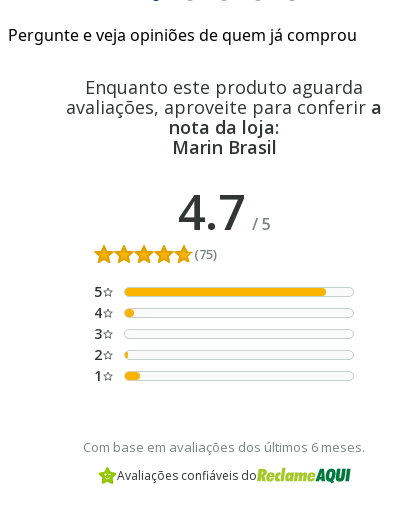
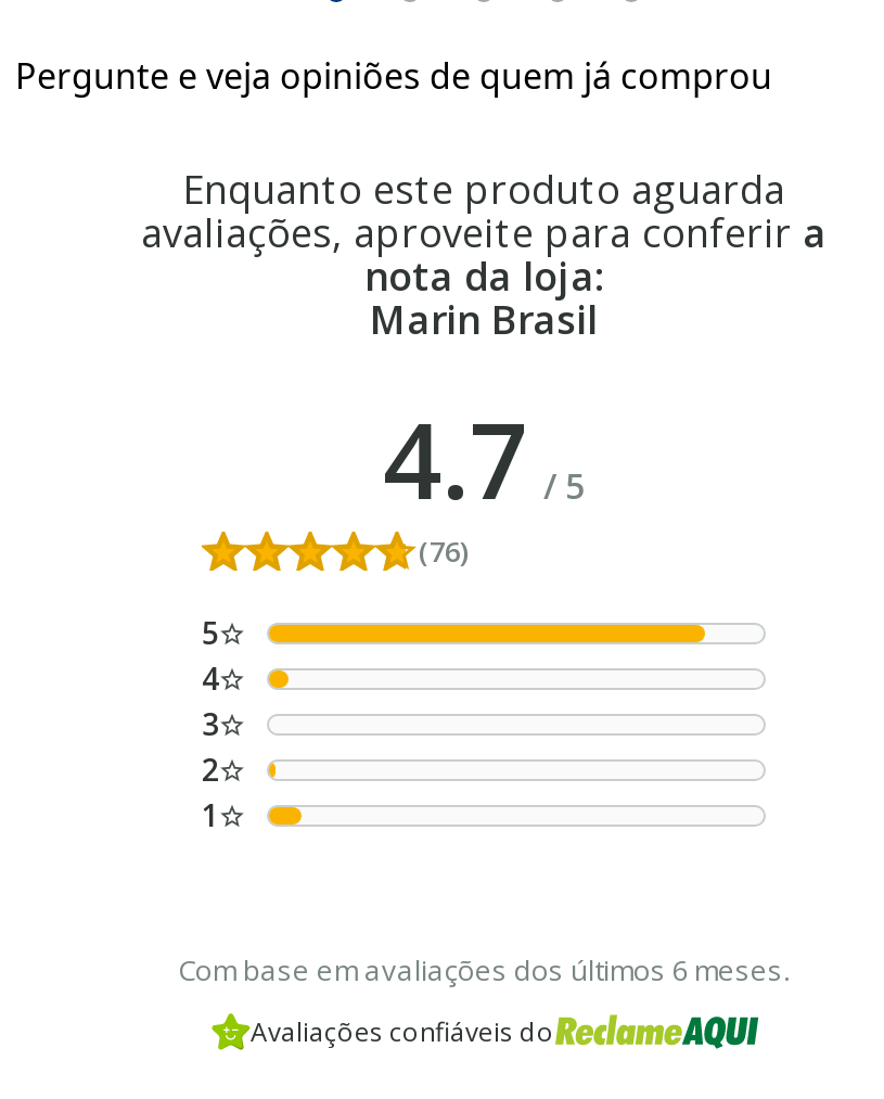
[194,245,217,263] (75) -> [419,532,469,571] (76)

